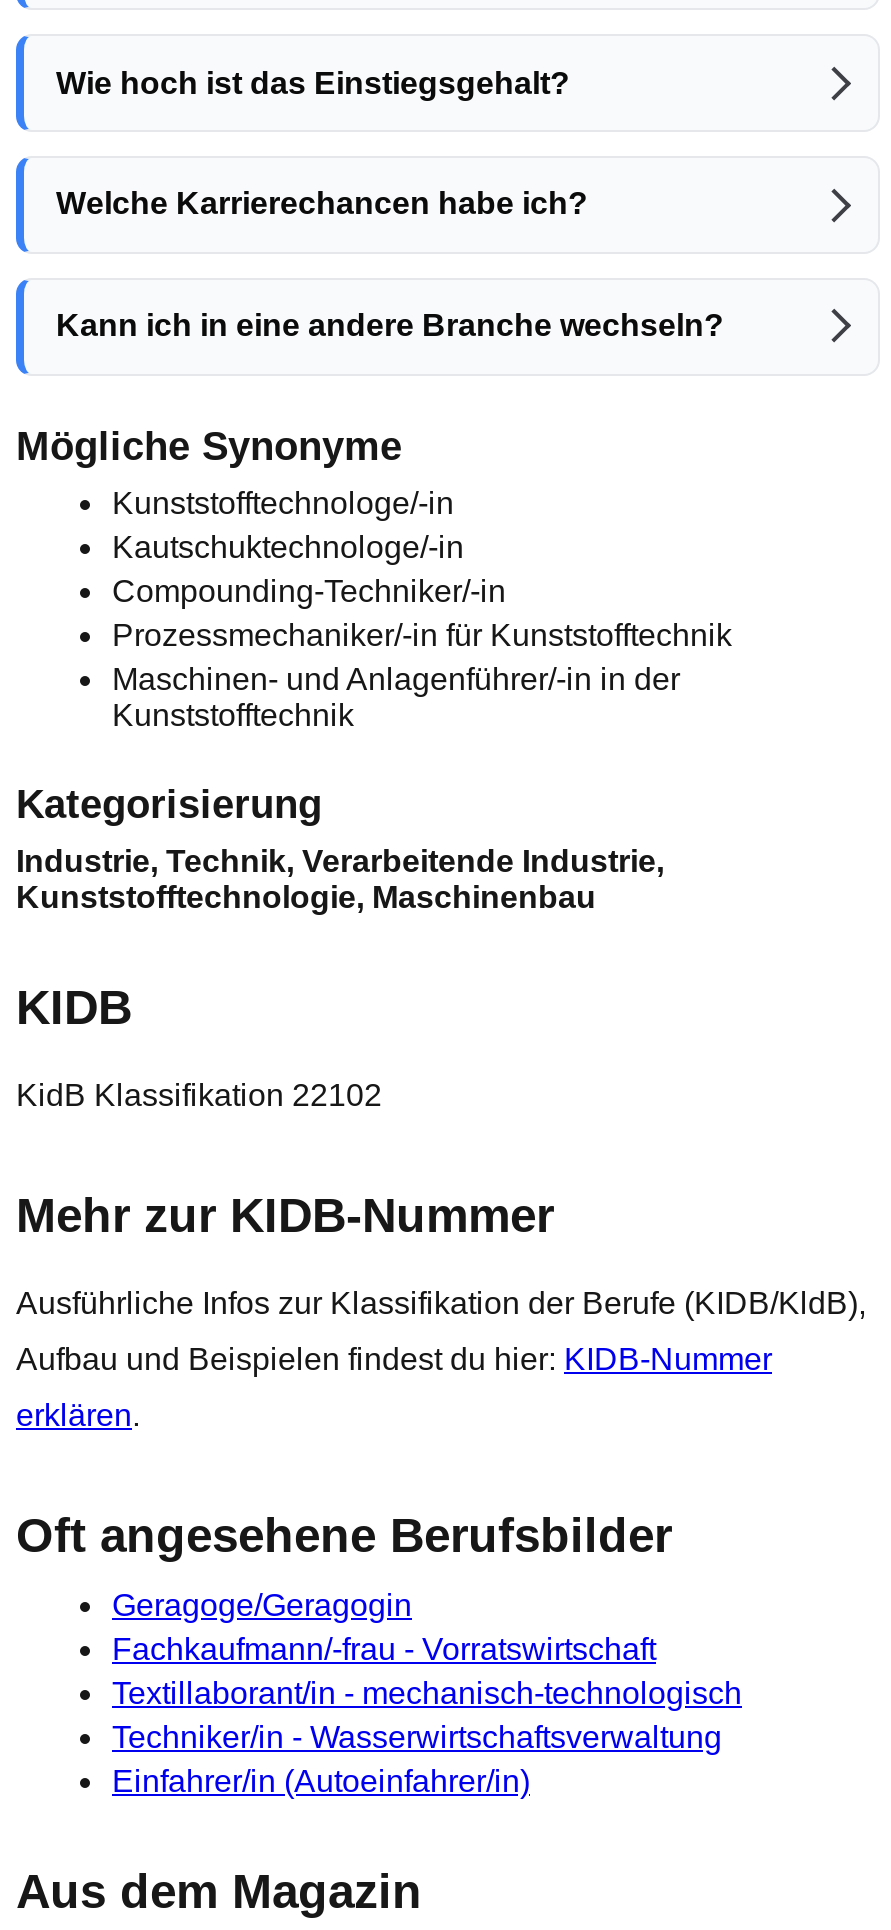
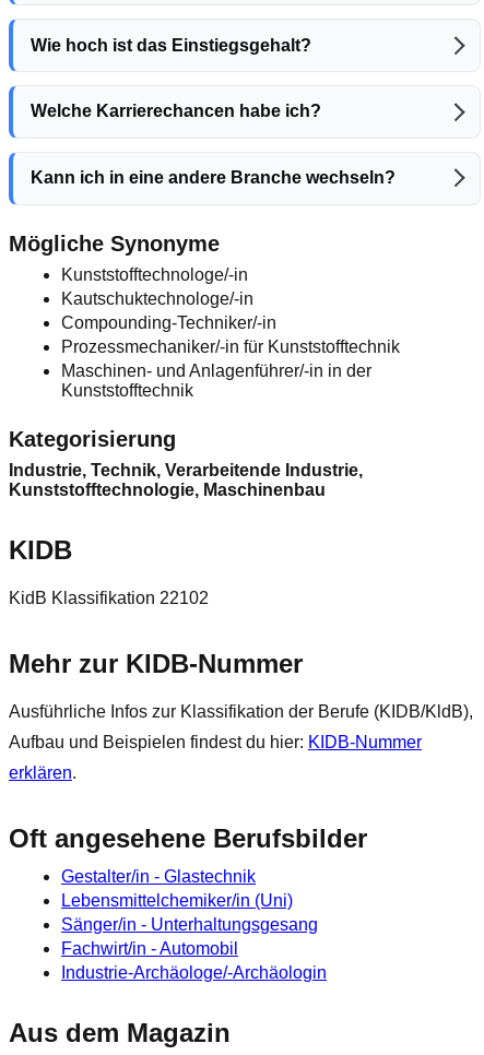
[112,1587,742,1797] Geragoge/Geragogin | Fachkaufmann/-frau - Vorratswirtschaft | Textillaborant/in - mechanisch-technologisch | Techniker/in - Wasserwirtschaftsverwaltung | Einfahrer/in (Autoeinfahrer/in) -> [61,867,327,981] Gestalter/in - Glastechnik | Lebensmittelchemiker/in (Uni) | Sänger/in - Unterhaltungsgesang | Fachwirt/in - Automobil | Industrie-Archäologe/-Archäologin

